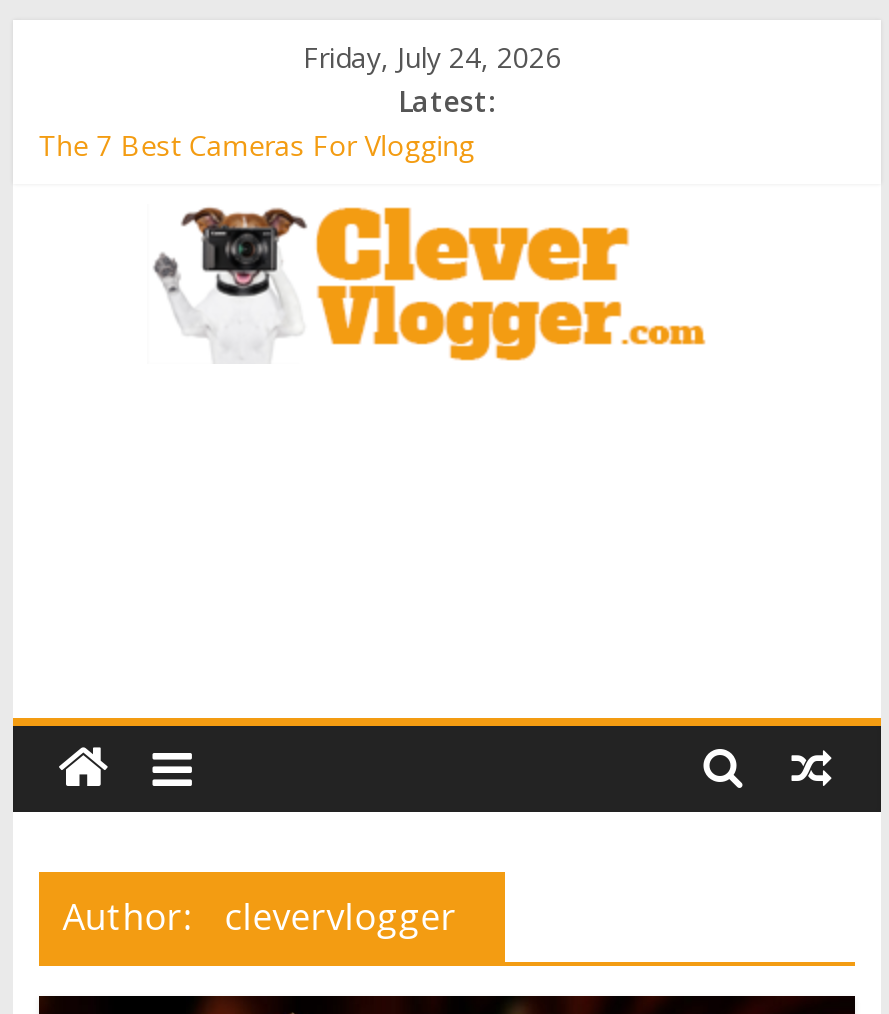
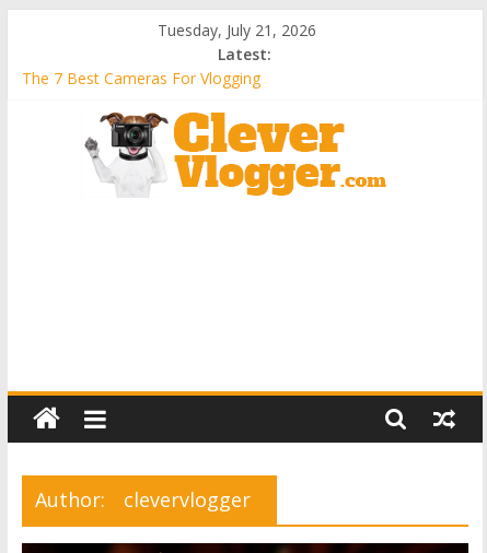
[303,38,561,76] Friday, July 24, 2026 -> [158,20,316,40] Tuesday, July 21, 2026

